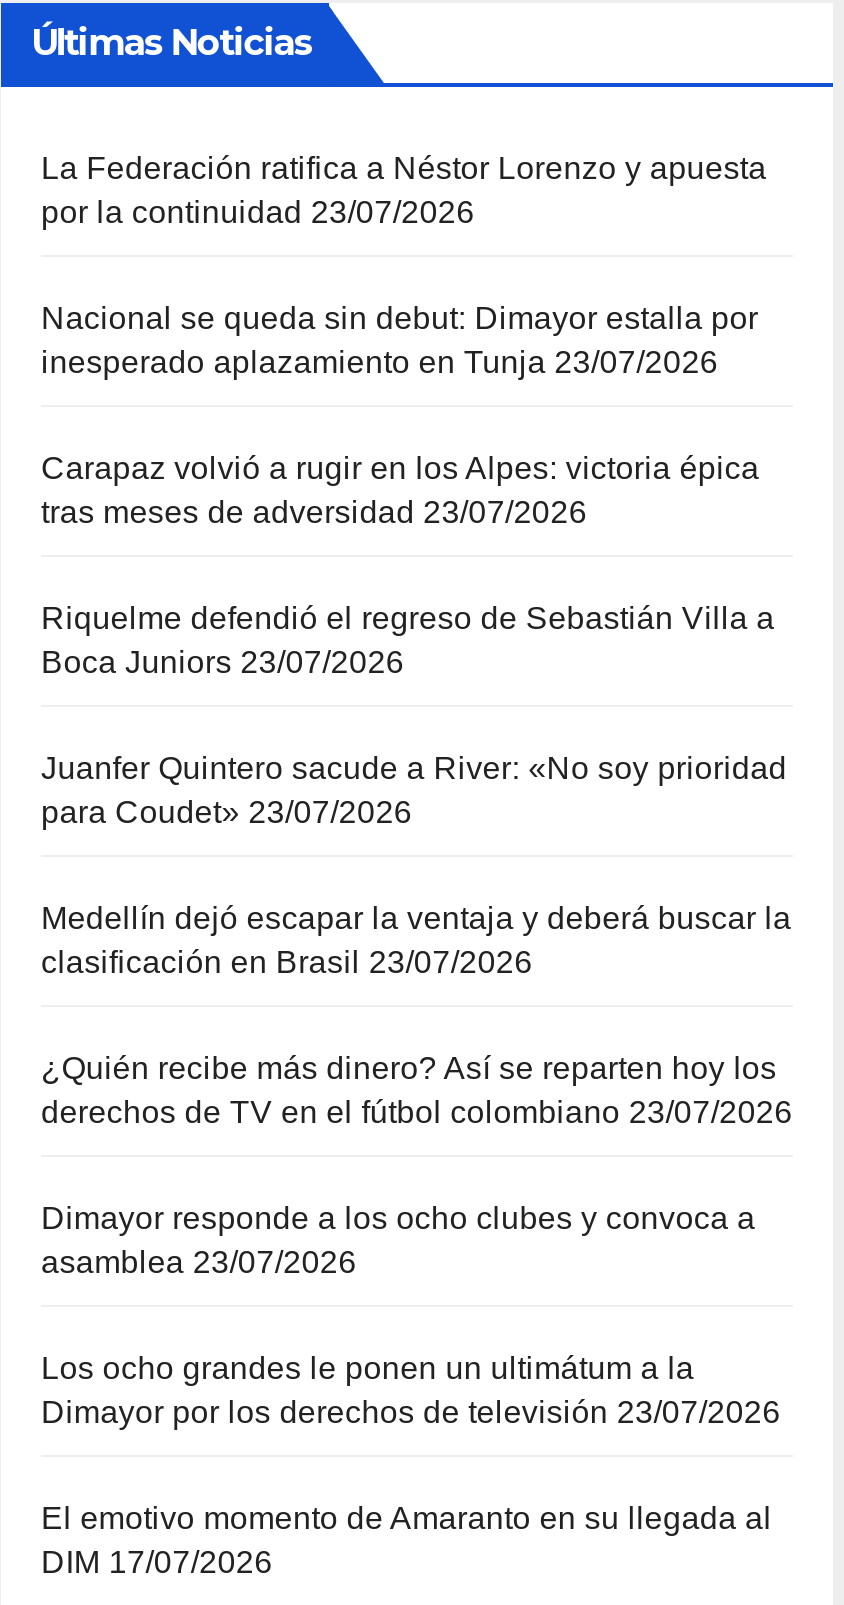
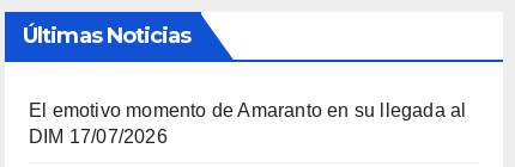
[41,150,793,1428] La Federación ratifica a Néstor Lorenzo y apuesta | por la continuidad 23/07/2026 | Nacional se queda sin debut: Dimayor estalla por | inesperado aplazamiento en Tunja 23/07/2026 | Carapaz volvió a rugir en los Alpes: victoria épica | tras meses de adversidad 23/07/2026 | Riquelme defendió el regreso de Sebastián Villa a | Boca Juniors 23/07/2026 | Juanfer Quintero sacude a River: «No soy prioridad | para Coudet» 23/07/2026 | Medellín dejó escapar la ventaja y deberá buscar la | clasificación en Brasil 23/07/2026 | ¿Quién recibe más dinero? Así se reparten hoy los | derechos de TV en el fútbol colombiano 23/07/2026 | Dimayor responde a los ocho clubes y convoca a | asamblea 23/07/2026 | Los ocho grandes le ponen un ultimátum a la | Dimayor por los derechos de televisión 23/07/2026 -> none

